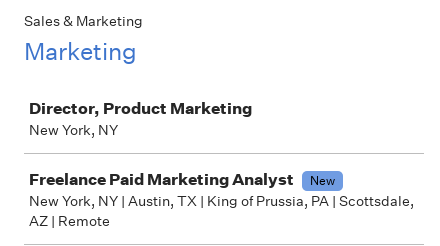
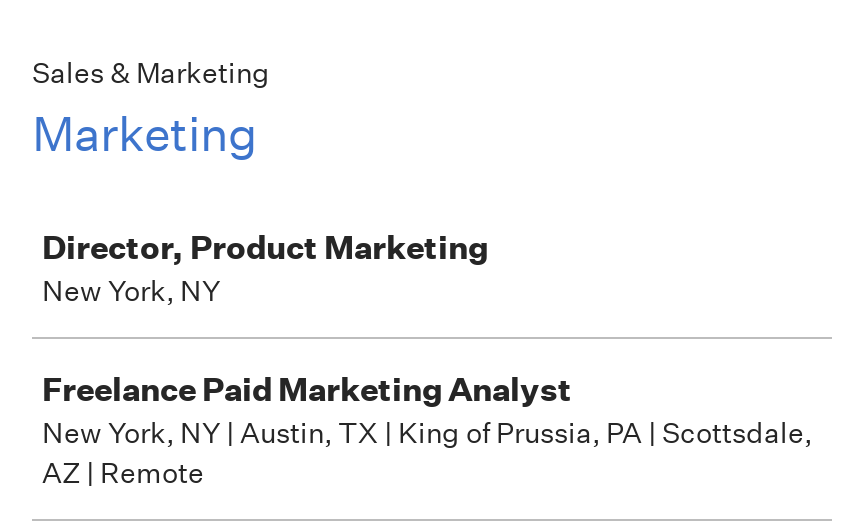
[310,172,335,189] New -> none

